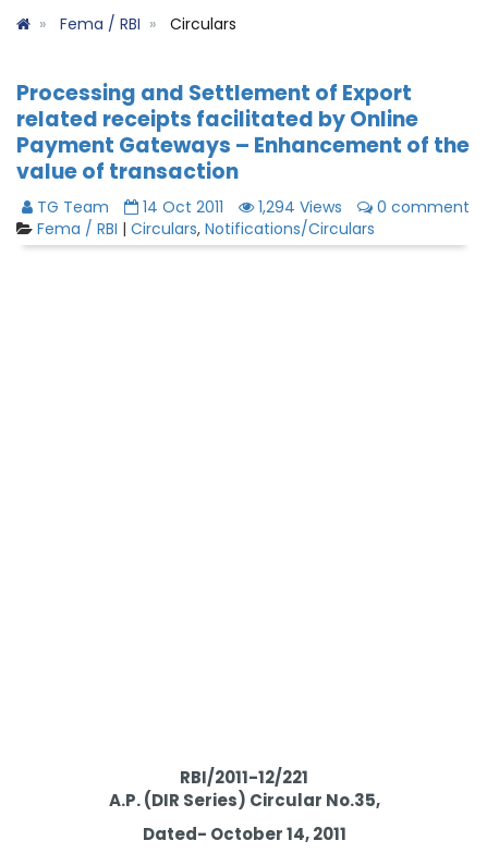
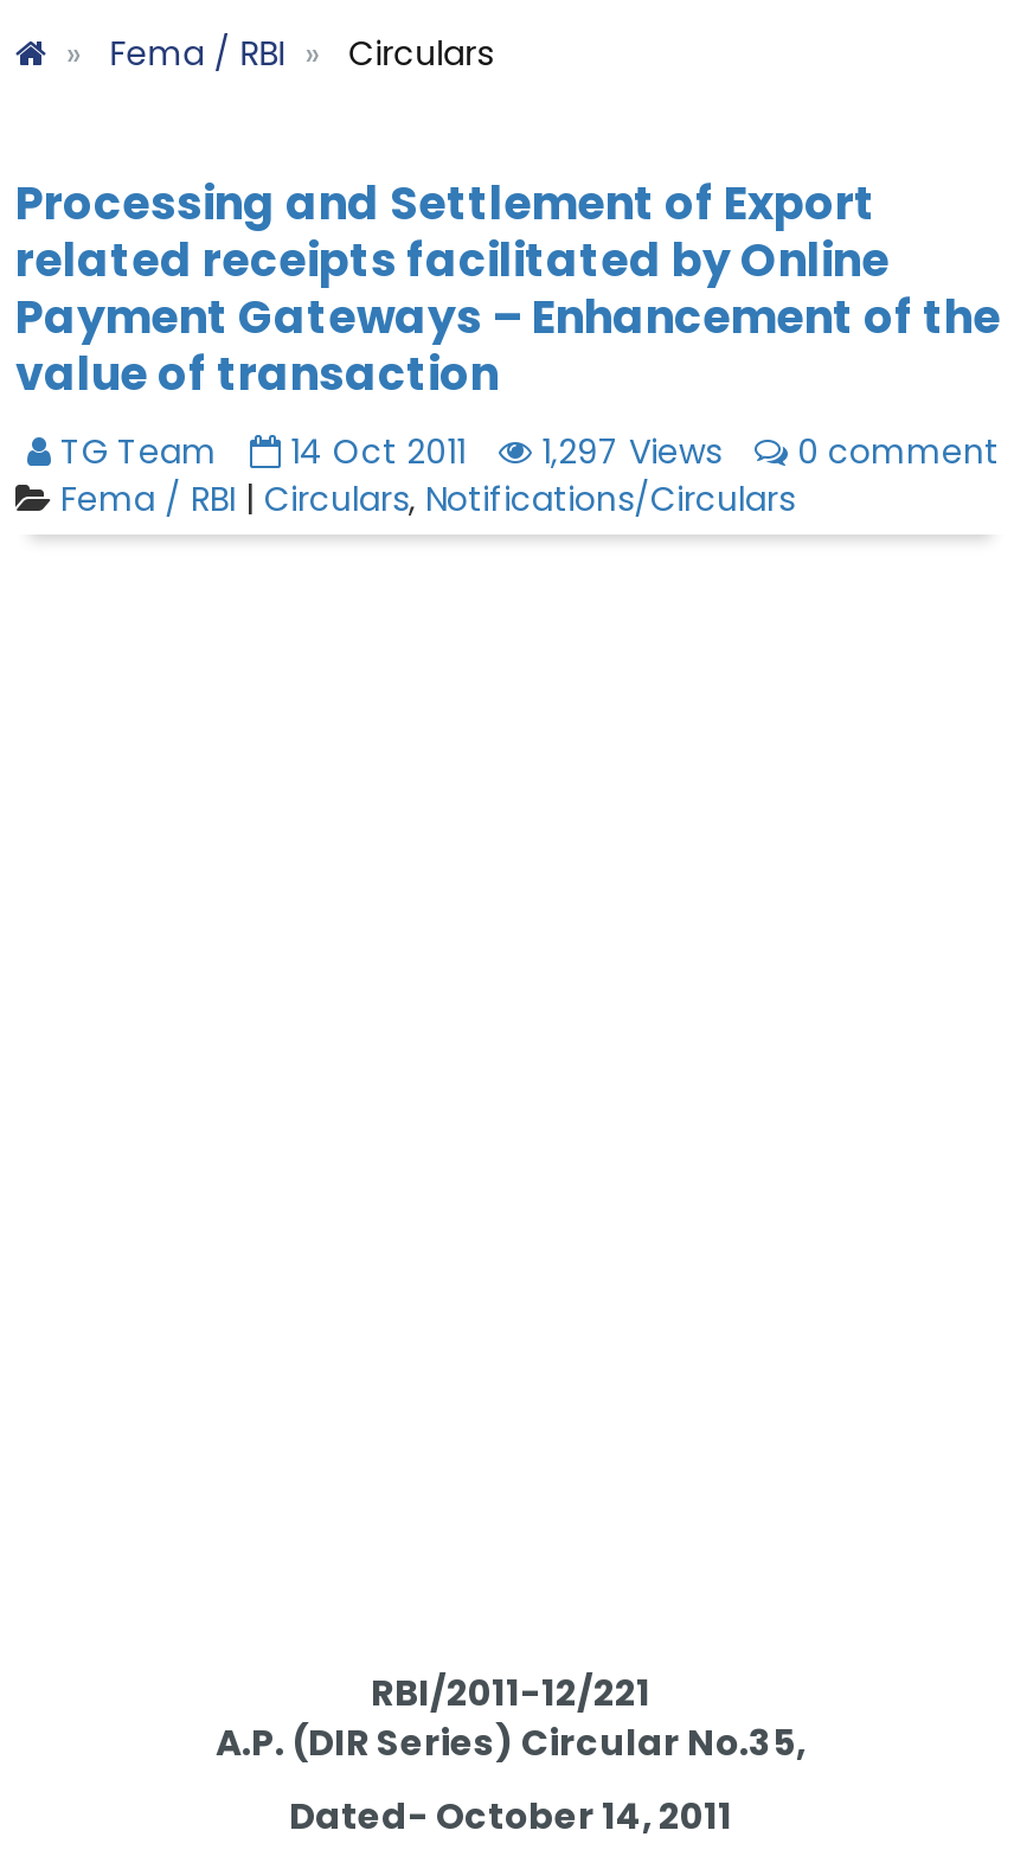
[33,196,470,218] TG Team 14 Oct 2011 1,294 Views 0 comment -> [51,428,999,475] TG Team 14 Oct 2011 1,297 Views 0 comment

